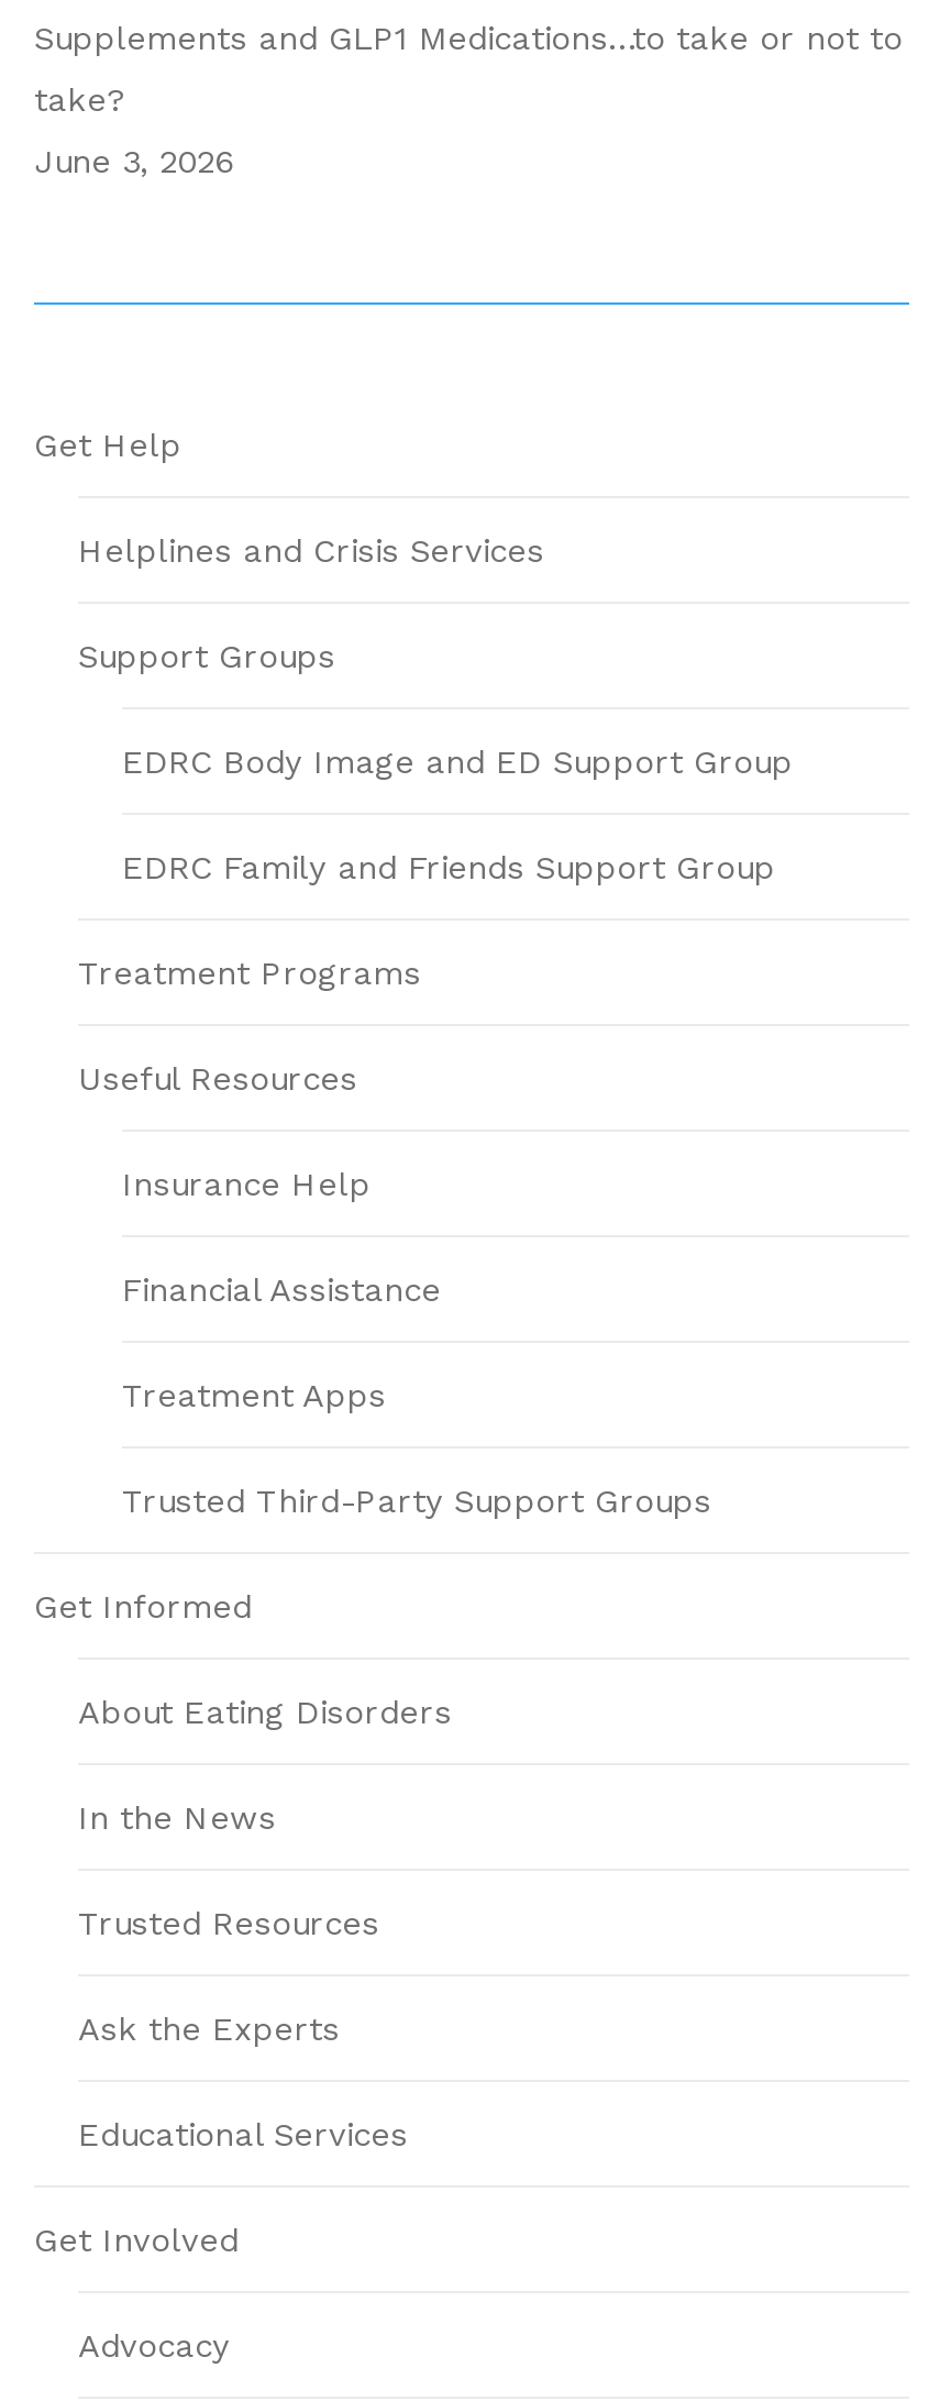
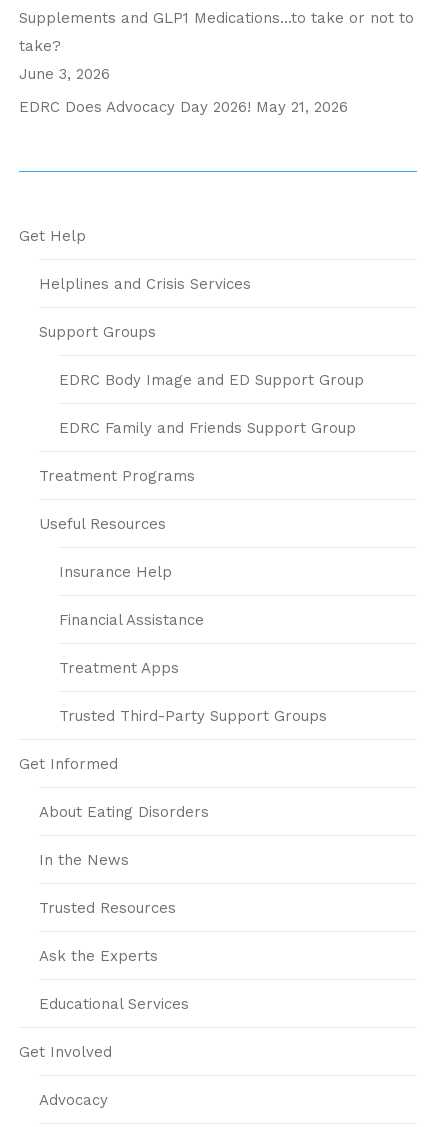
none -> [19,98,348,116] EDRC Does Advocacy Day 2026! May 21, 2026

